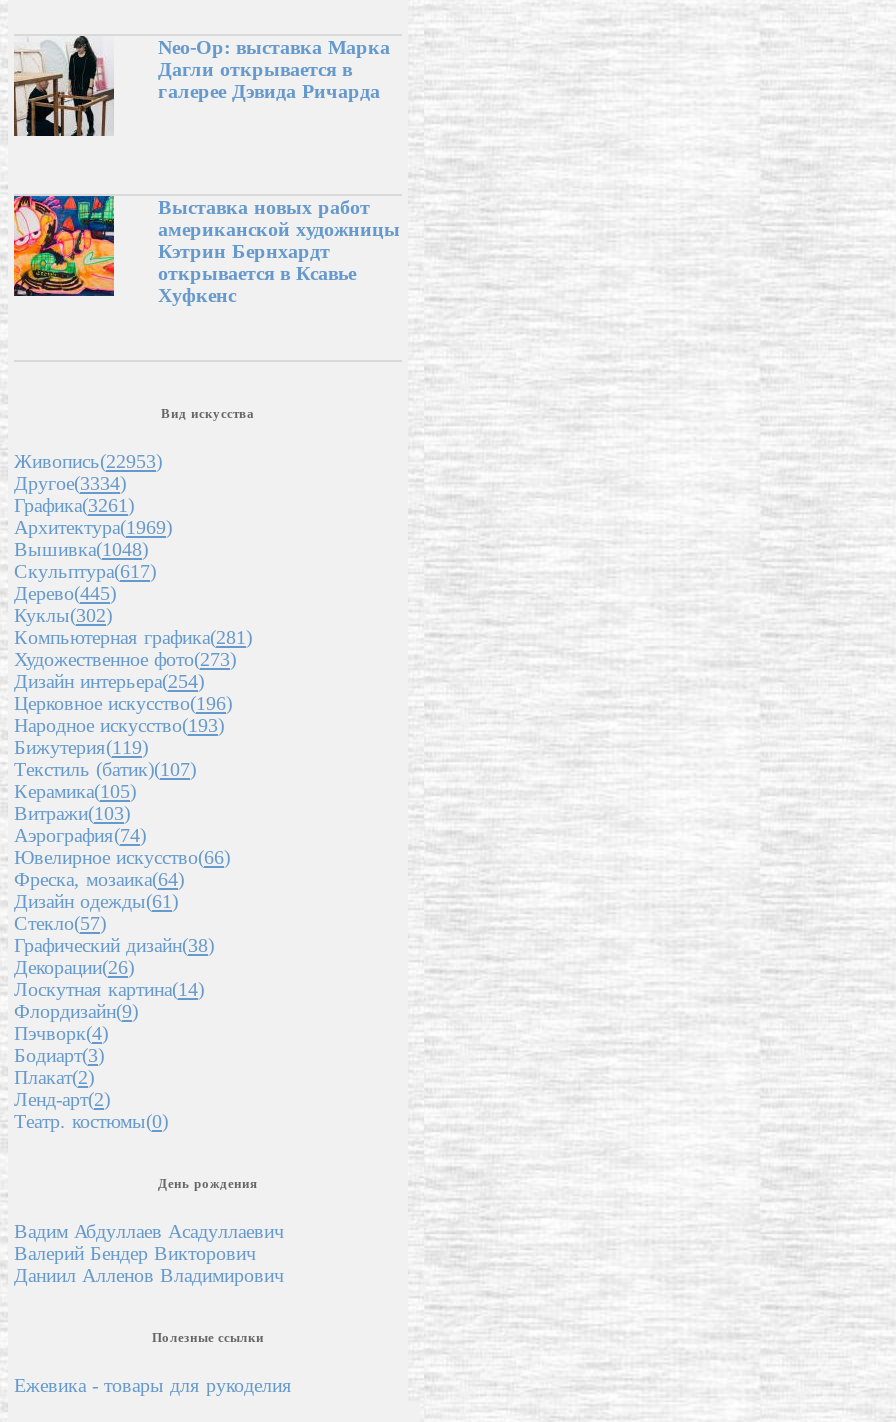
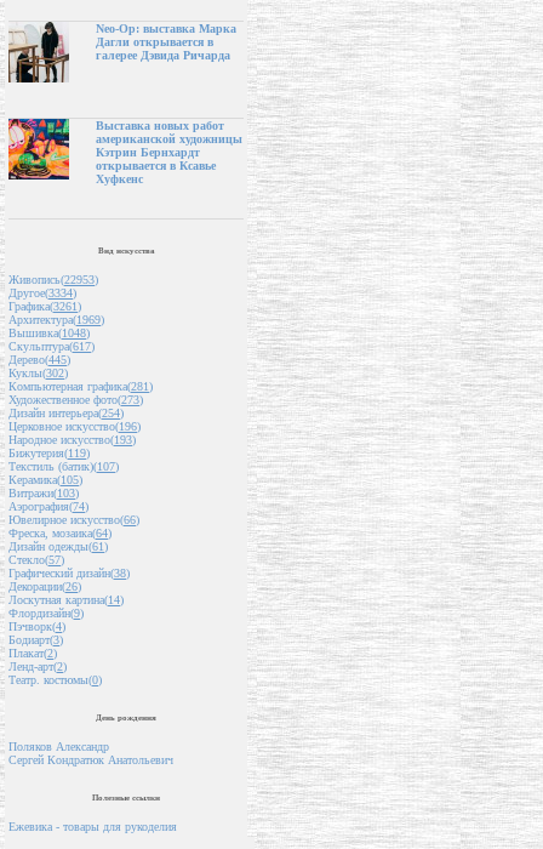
[14,1221,284,1287] Вадим Абдуллаев Асадуллаевич | Валерий Бендер Викторович | Даниил Алленов Владимирович -> [8,740,173,767] Поляков Александр | Сергей Кондратюк Анатольевич

